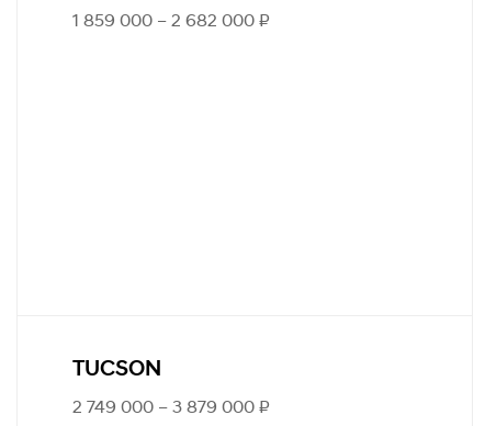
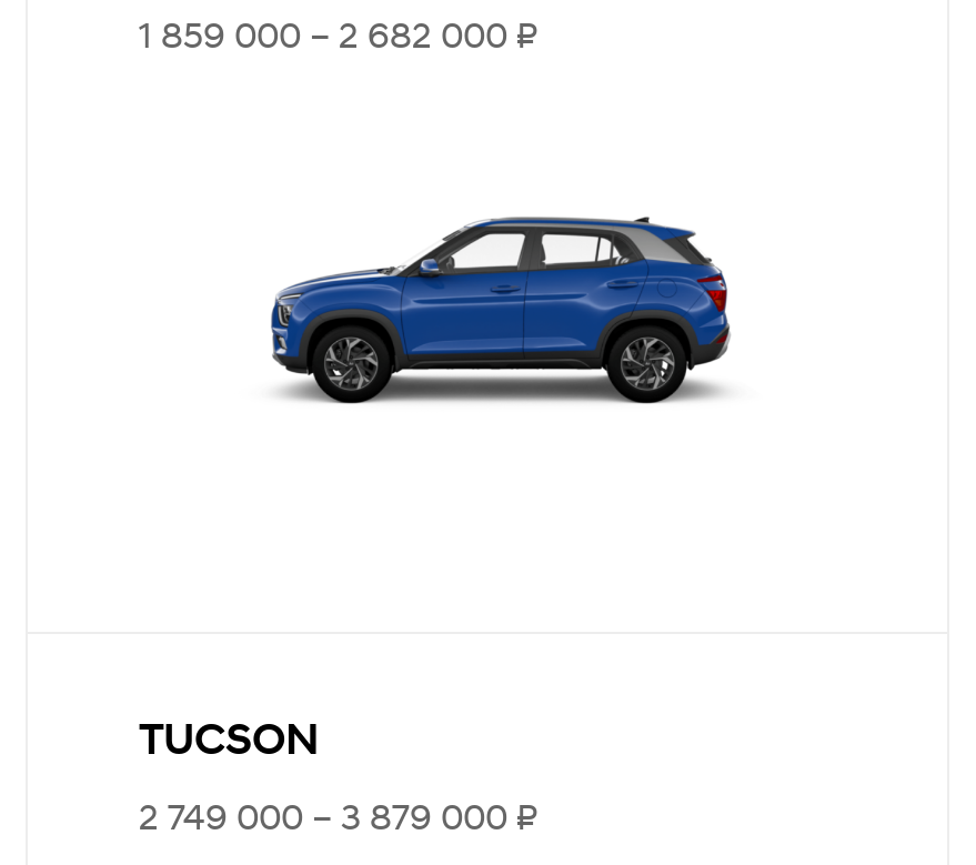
none -> [270,214,732,405] [image]

